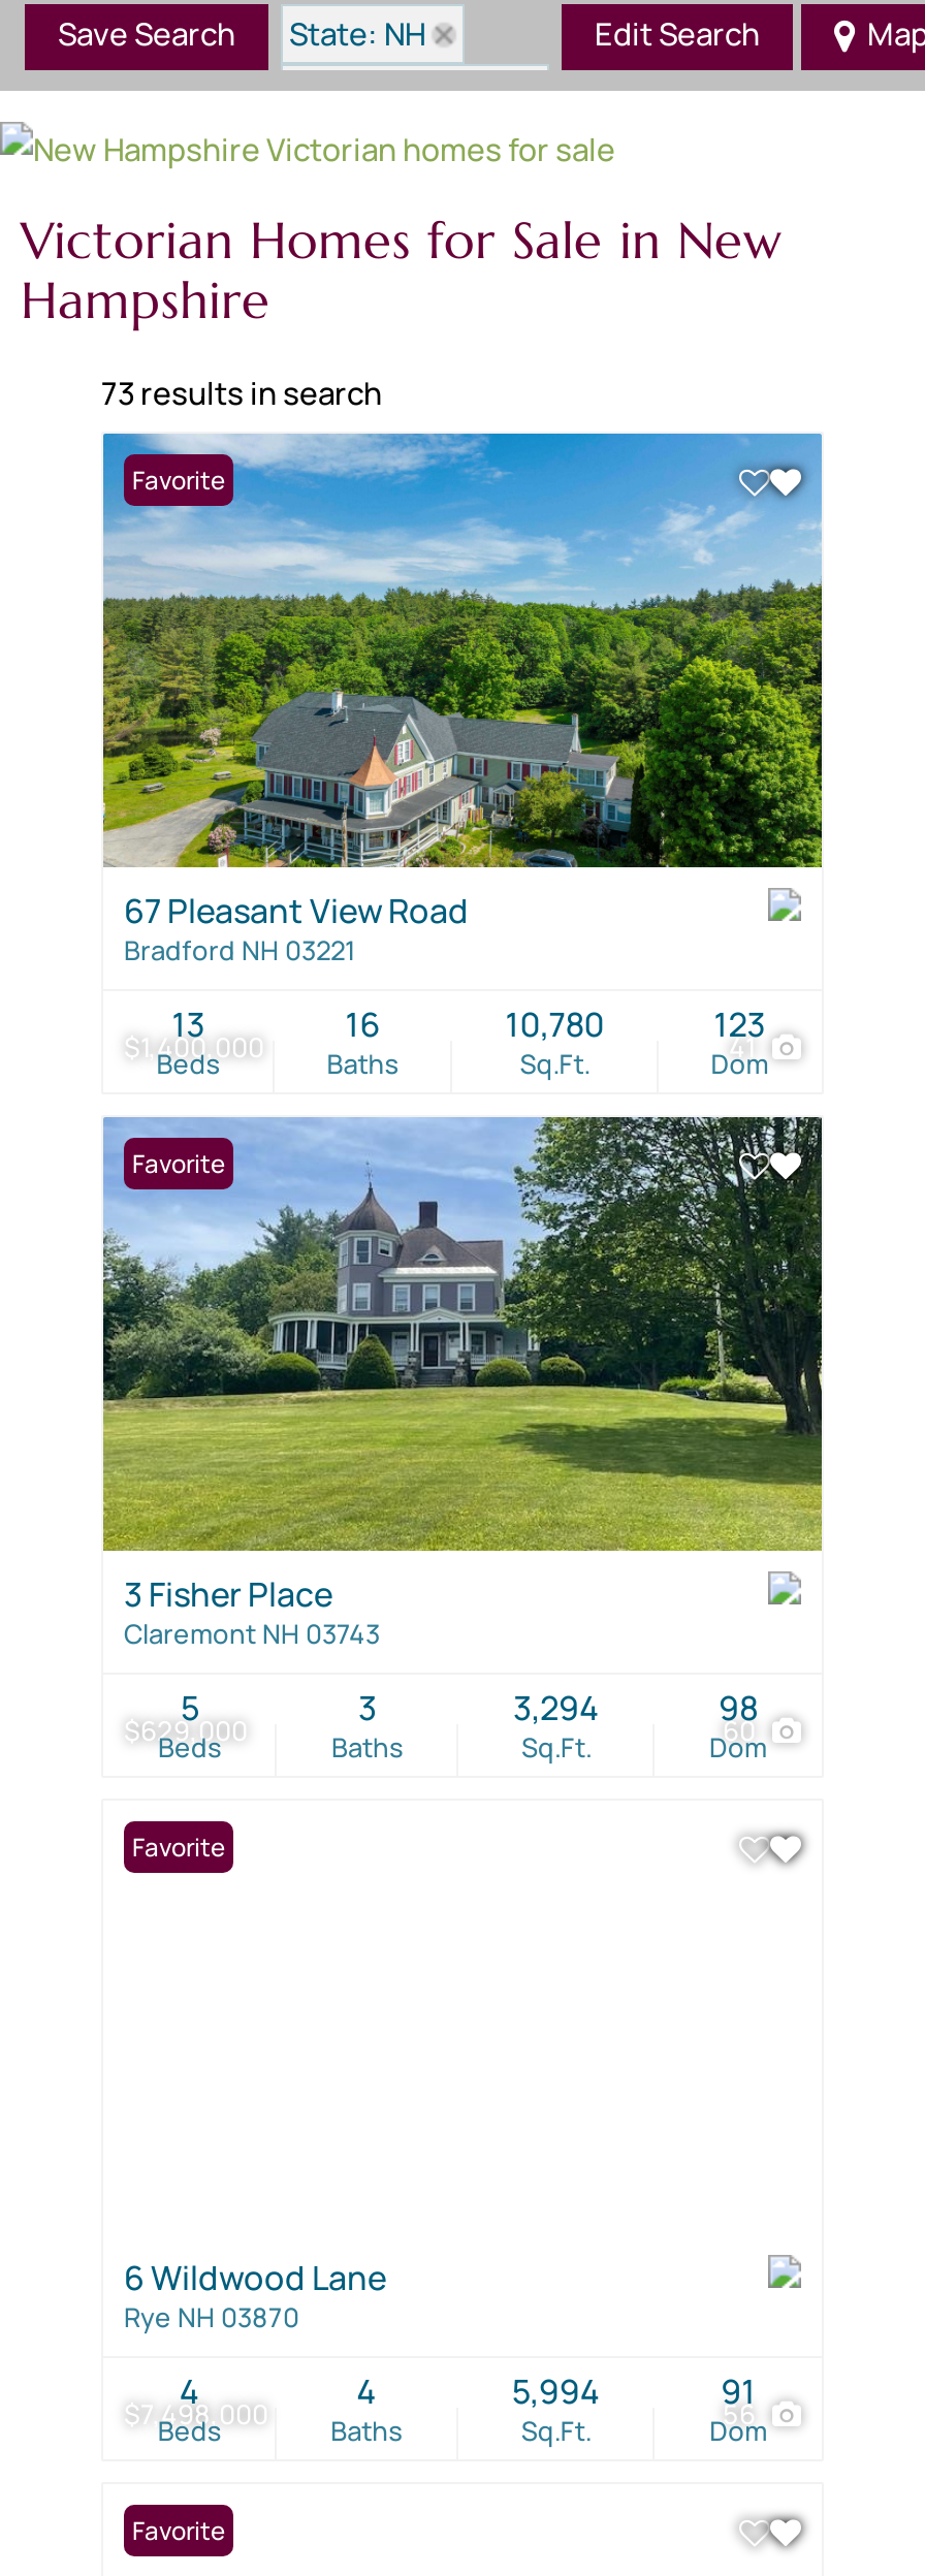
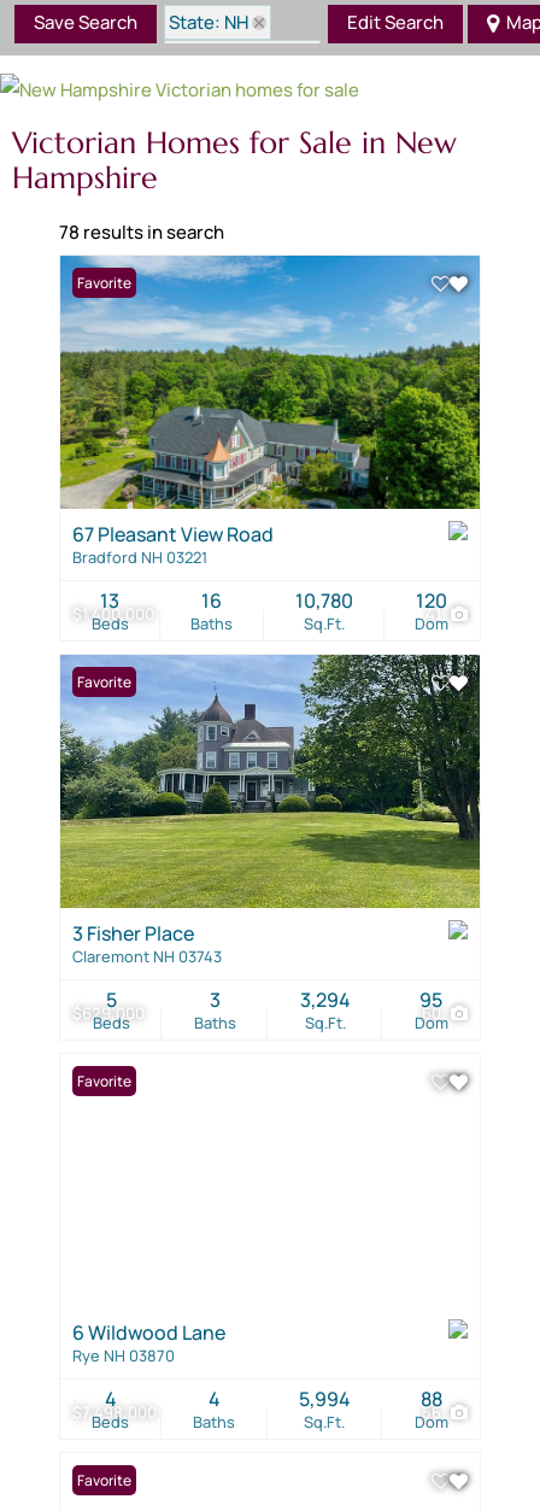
[101,371,382,415] 73 results in search -> [59,219,224,245] 78 results in search
[714,1001,766,1047] 123 -> [416,587,447,614] 120
[719,1685,758,1730] 98 -> [419,986,442,1013] 95
[721,2368,756,2413] 91 -> [420,1385,442,1412] 88

